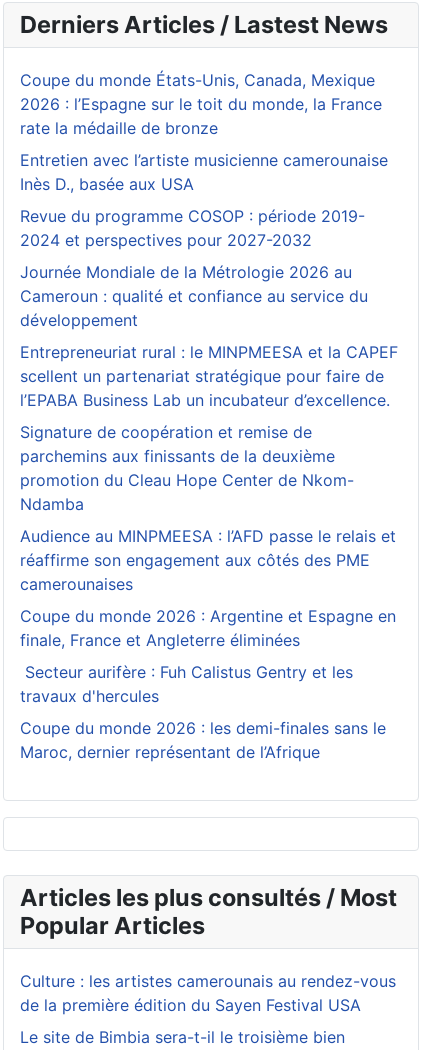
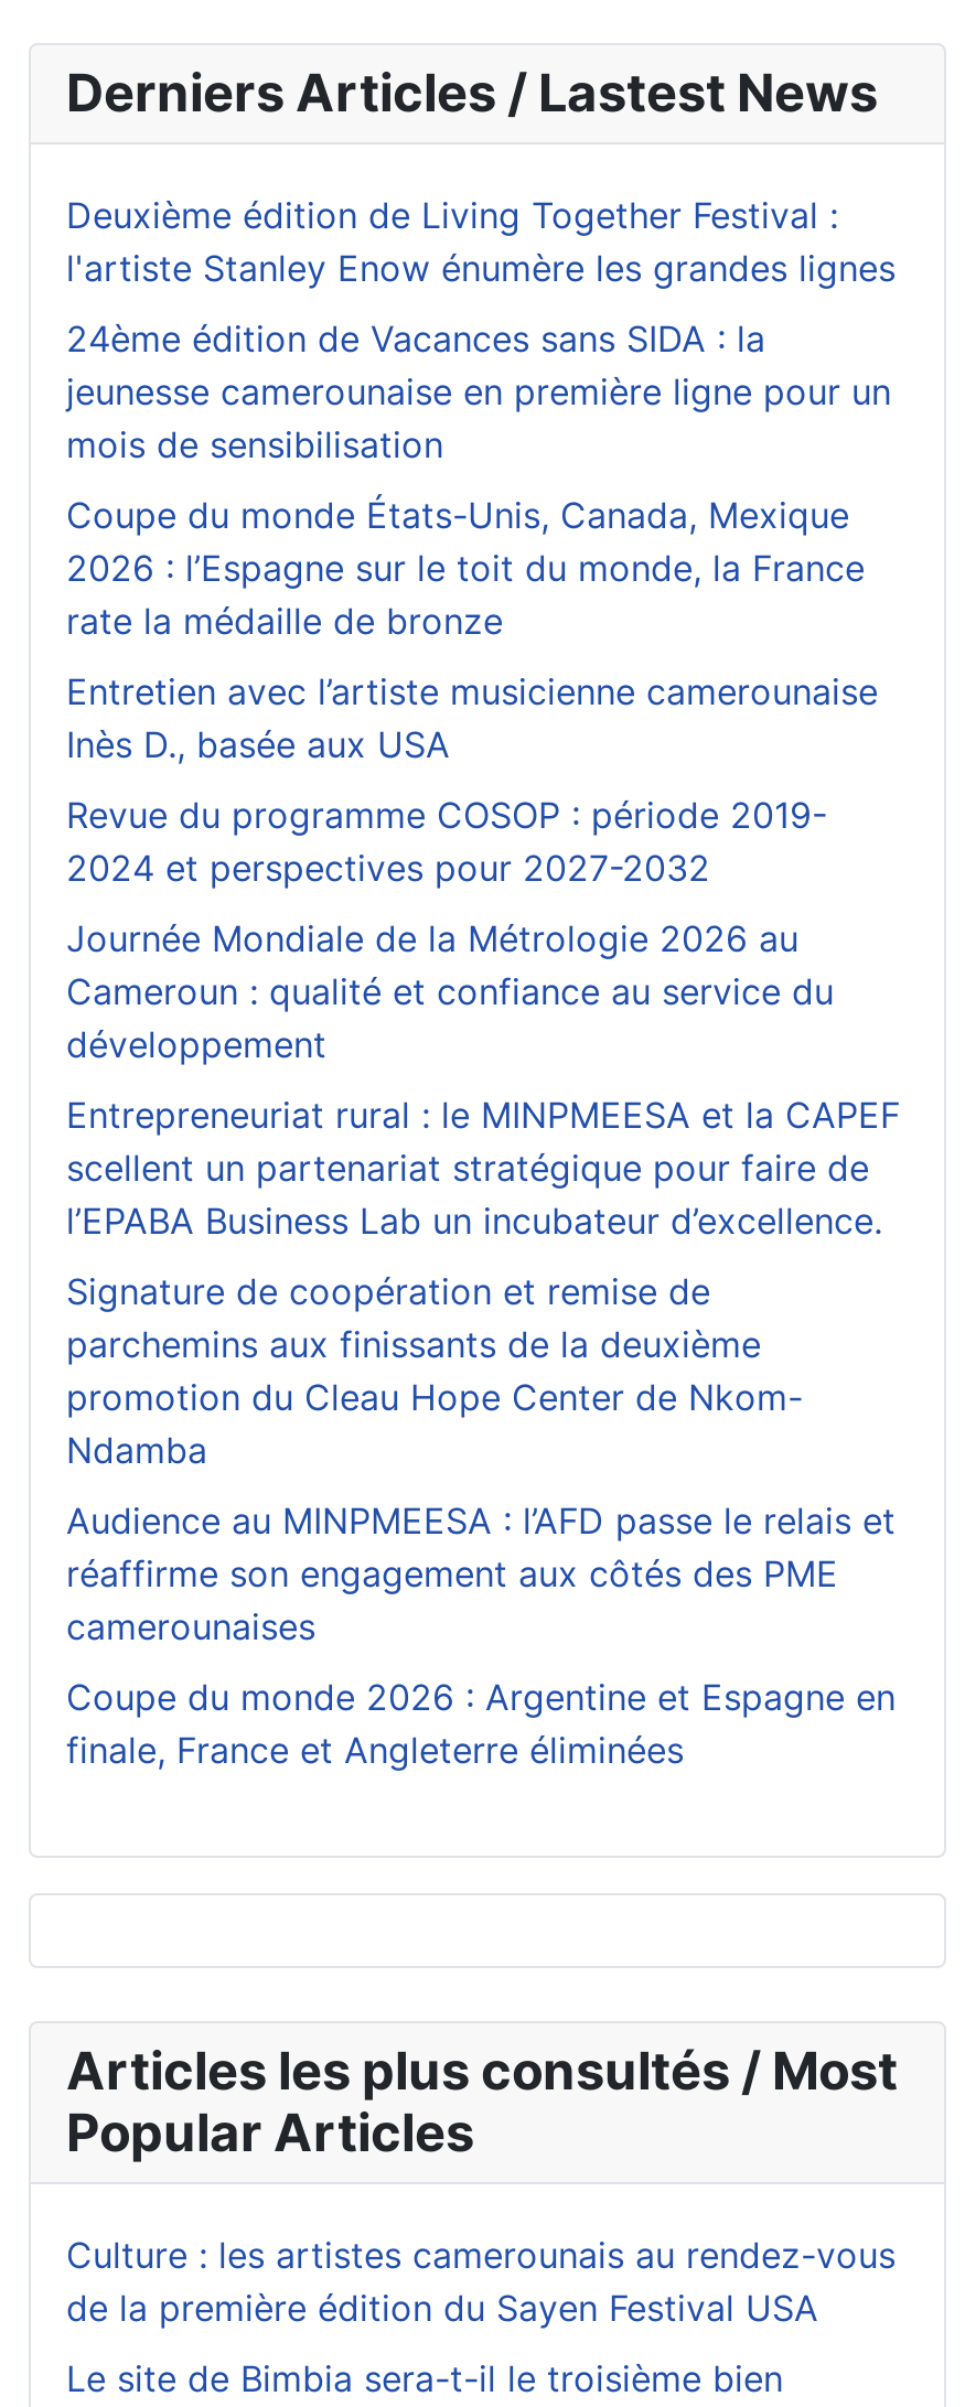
none -> [66,194,907,467] Deuxième édition de Living Together Festival : | l'artiste Stanley Enow énumère les grandes lignes | 24ème édition de Vacances sans SIDA : la | jeunesse camerounaise en première ligne pour un | mois de sensibilisation
moved [20,70,398,650] -> [66,494,900,1773]: Coupe du monde États-Unis, Canada, Mexique | 2026 : l’Espagne sur le toit du monde, la France | rate la médaille de bronze | ... | Coupe du monde 2026 : Argentine et Espagne en | finale, France et Angleterre éliminées
[20,662,386,762] Secteur aurifère : Fuh Calistus Gentry et les | travaux d'hercules | Coupe du monde 2026 : les demi-finales sans le | Maroc, dernier représentant de l’Afrique -> none

